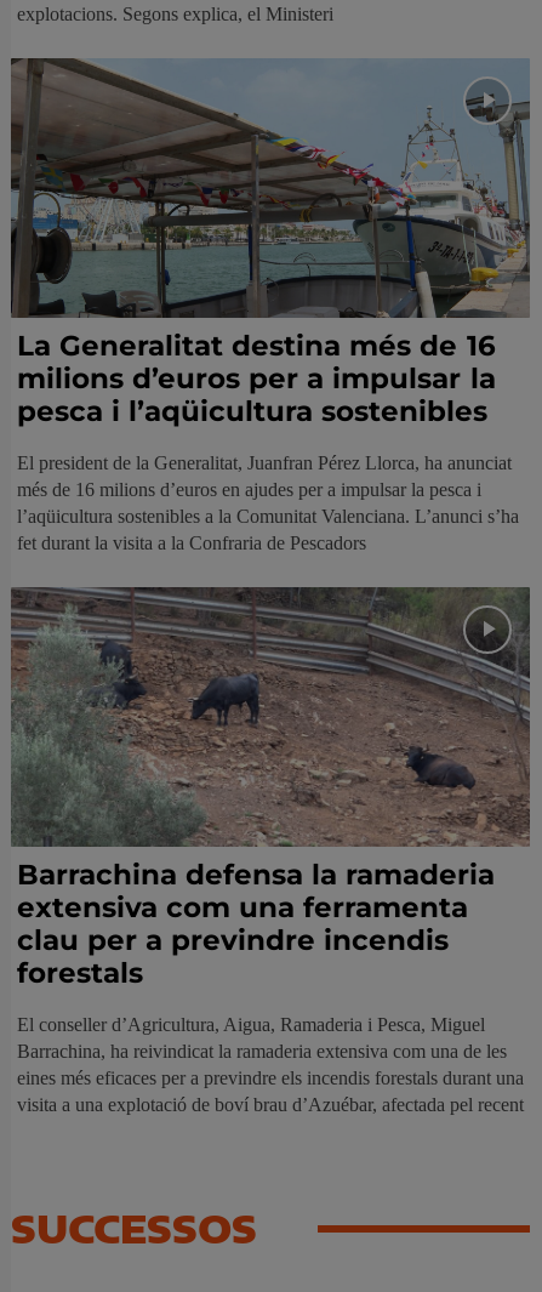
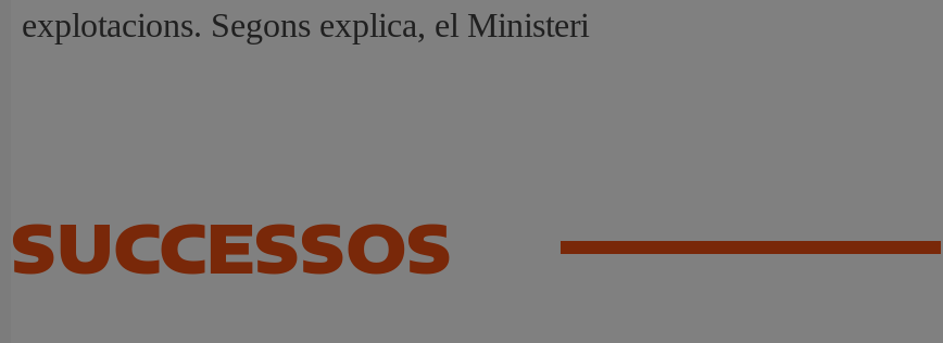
[10,57,531,553] [image] | La Generalitat destina més de 16 | milions d’euros per a impulsar la | pesca i l’aqüicultura sostenibles | El president de la Generalitat, Juanfran Pérez Llorca, ha anunciat | més de 16 milions d’euros en ajudes per a impulsar la pesca i | l’aqüicultura sostenibles a la Comunitat Valenciana. L’anunci s’ha | fet durant la visita a la Confraria de Pescadors -> none
[10,586,531,1115] [image] | Barrachina defensa la ramaderia | extensiva com una ferramenta | clau per a previndre incendis | forestals | El conseller d’Agricultura, Aigua, Ramaderia i Pesca, Miguel | Barrachina, ha reivindicat la ramaderia extensiva com una de les | eines més eficaces per a previndre els incendis forestals durant una | visita a una explotació de boví brau d’Azuébar, afectada pel recent -> none

